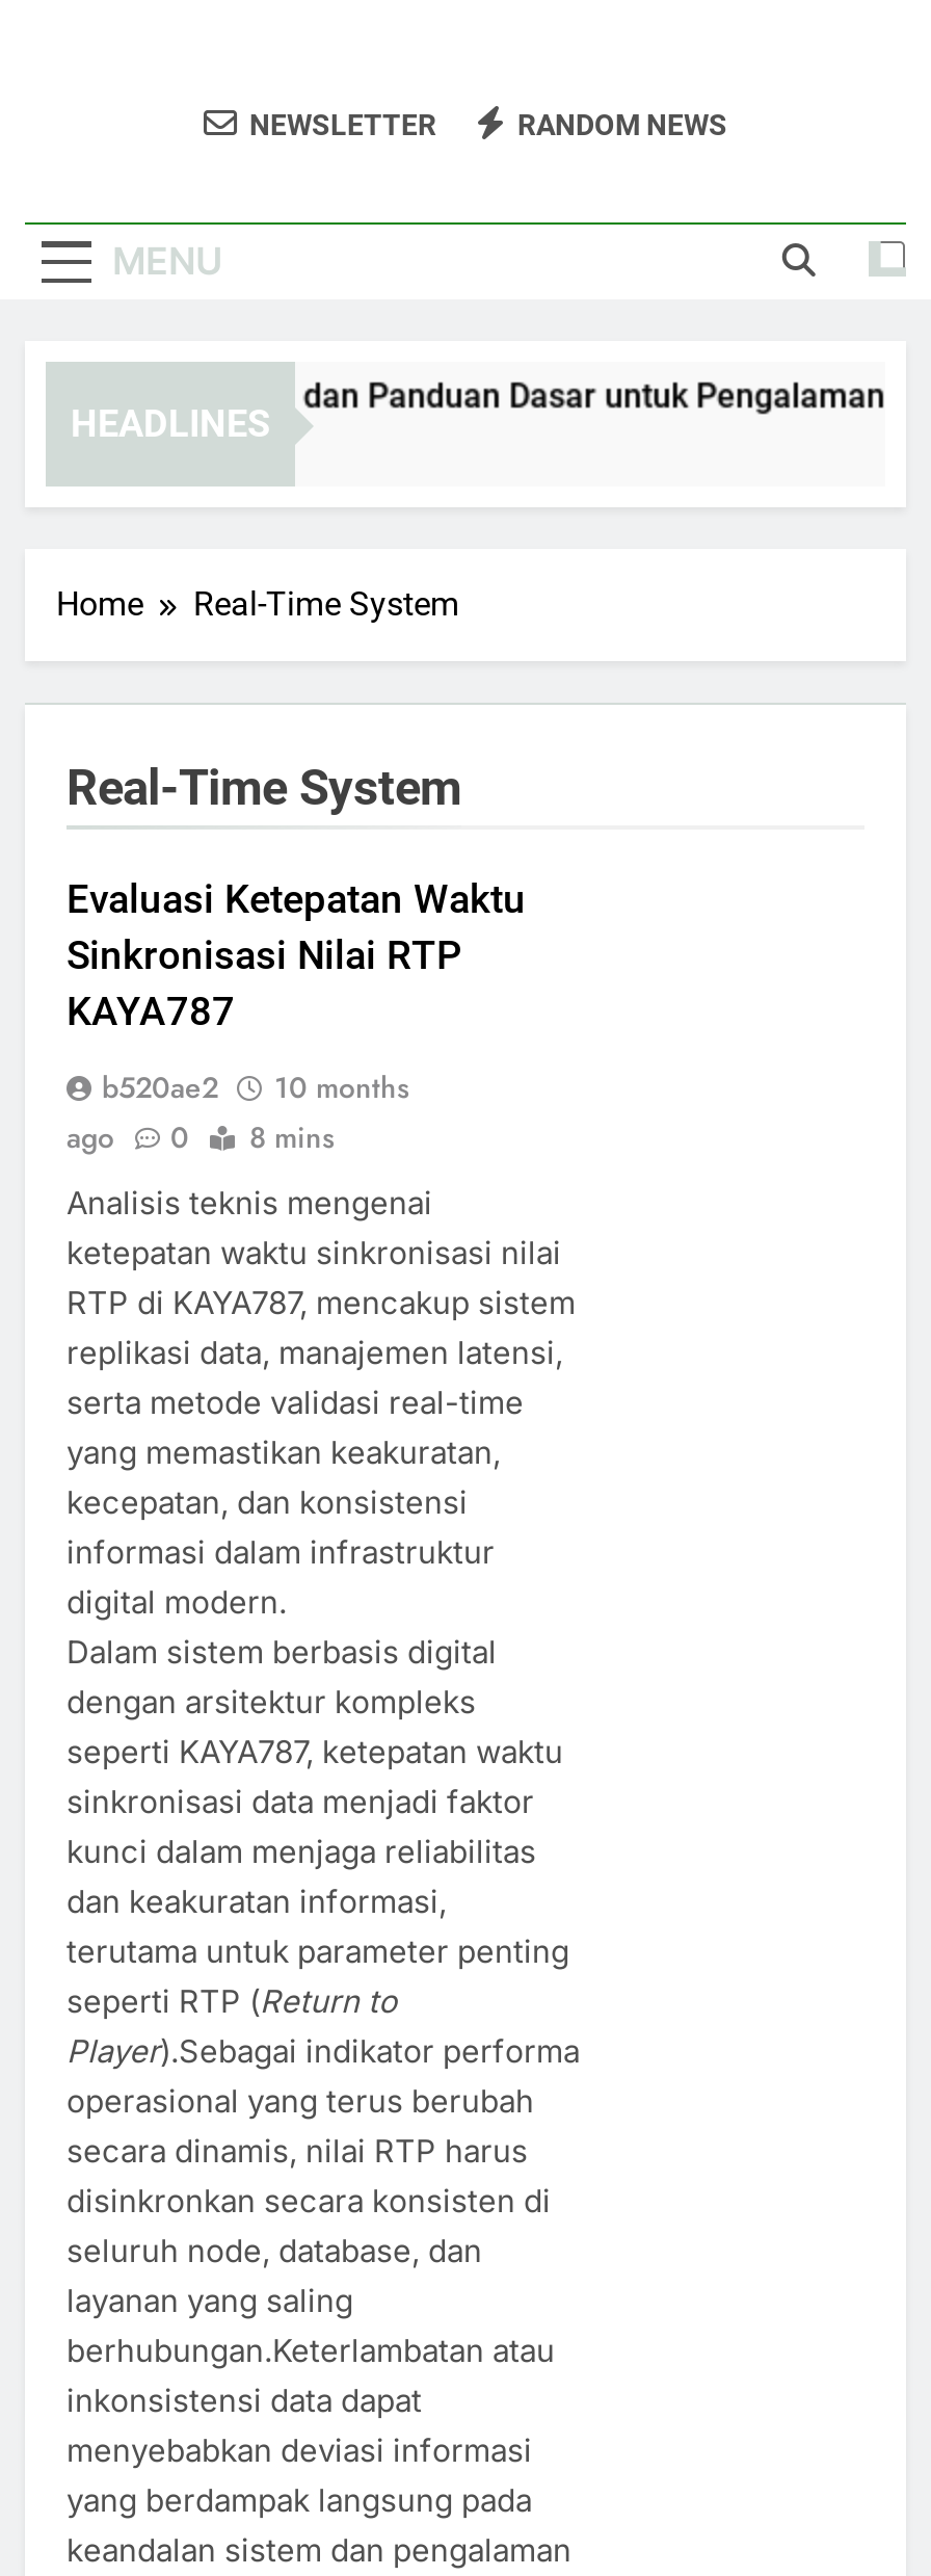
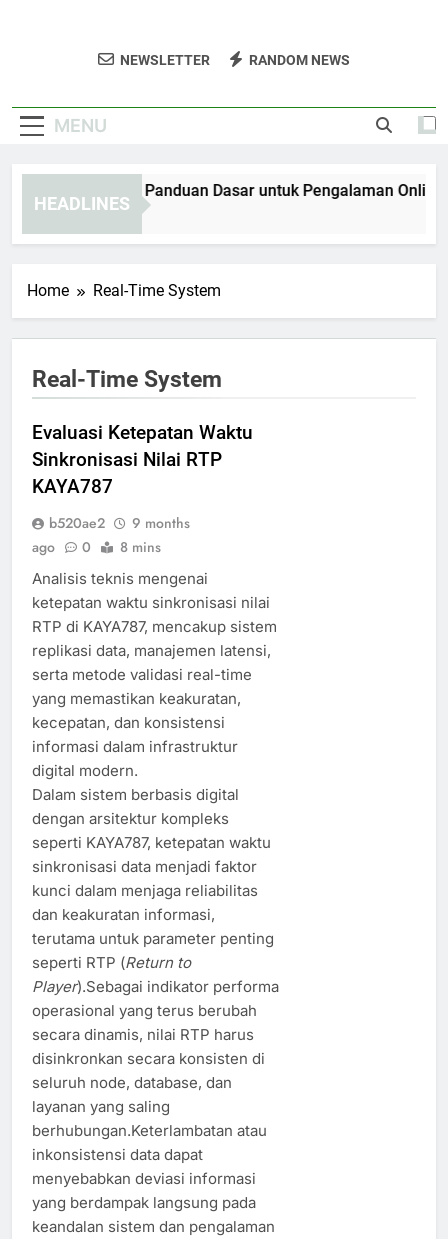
[102,1067,409,1108] b520ae2 10 months -> [49,513,190,533] b520ae2 9 months

